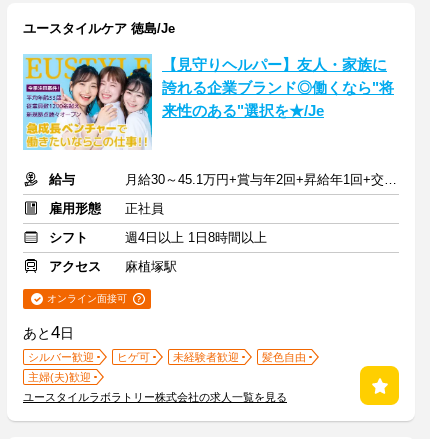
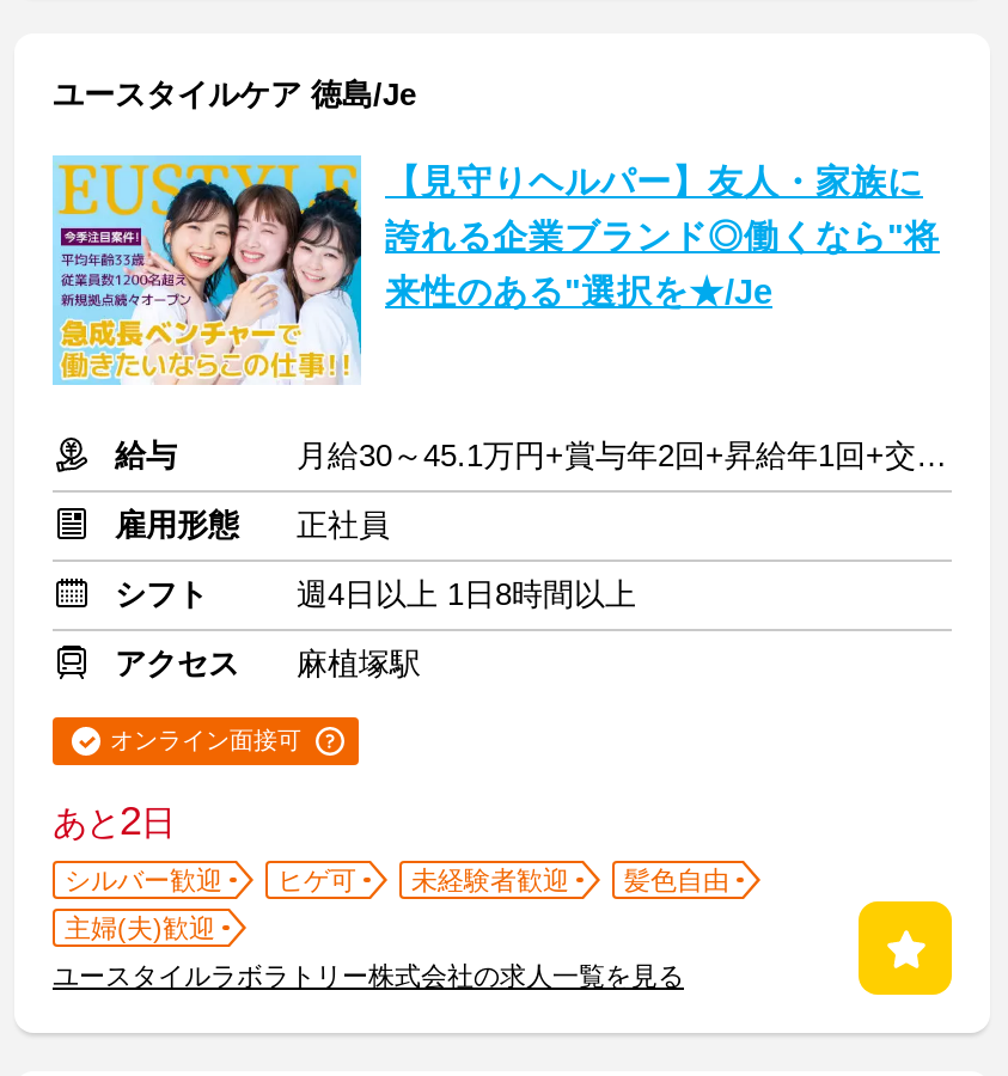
[23,323,74,342] あと4日 -> [53,799,175,844] あと2日

